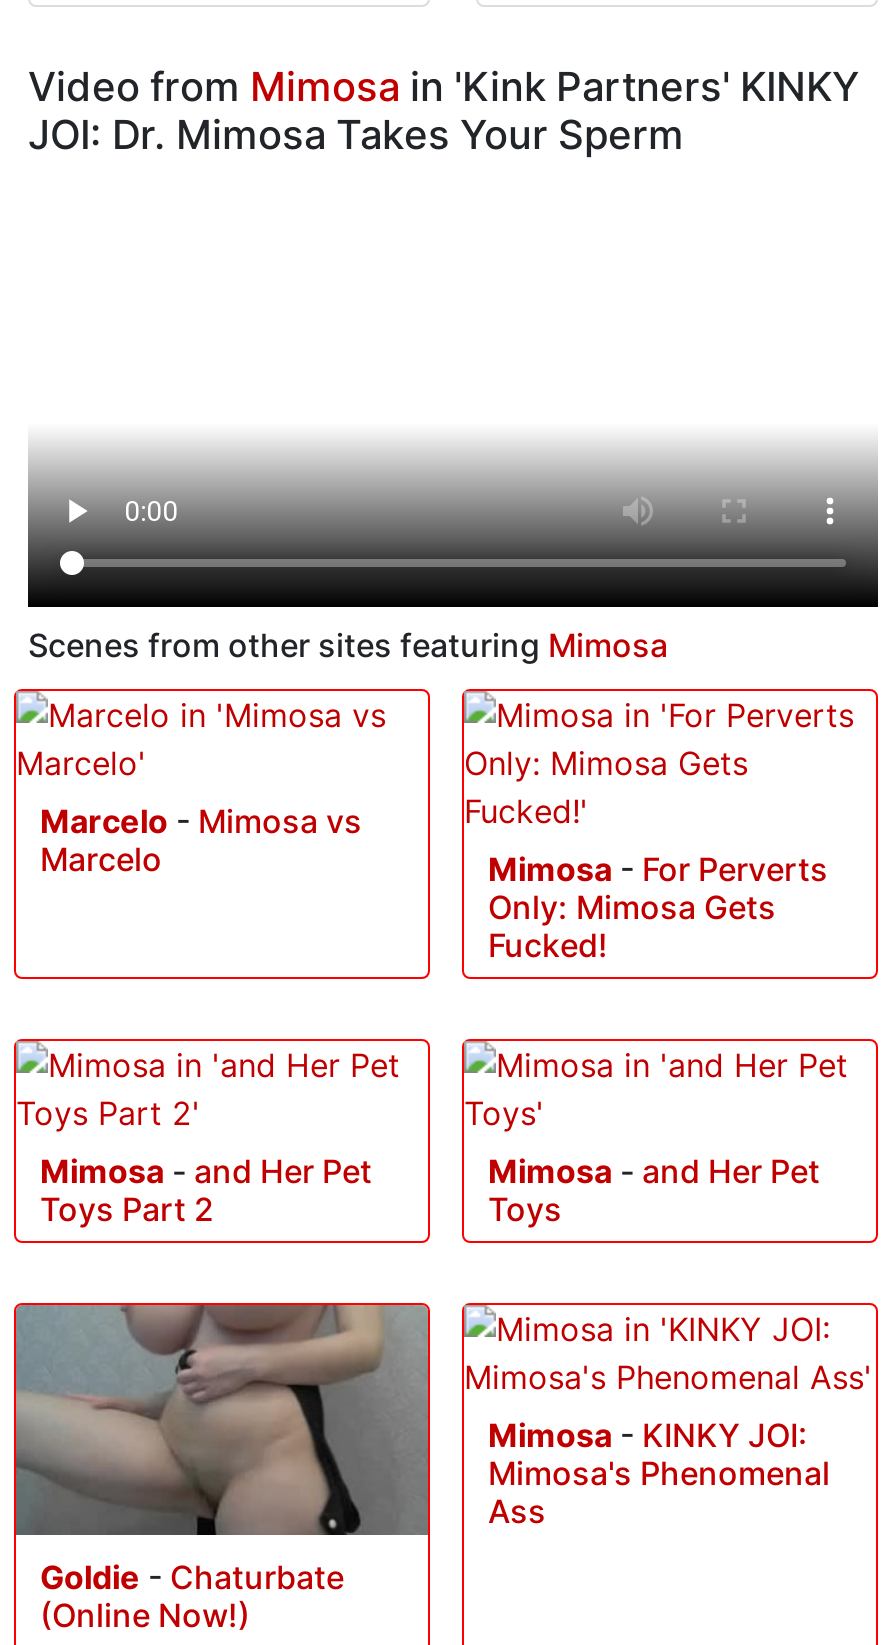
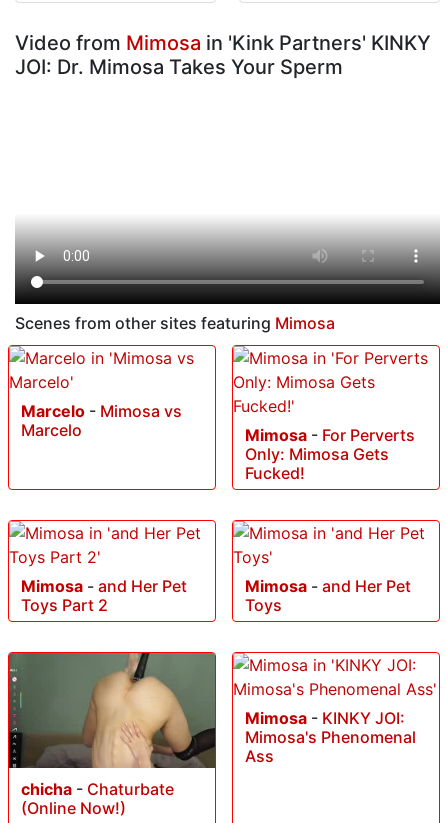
[14,1302,430,1597] [image] | Goldie - Chaturbate -> [8,651,215,799] [image] | chicha - Chaturbate

